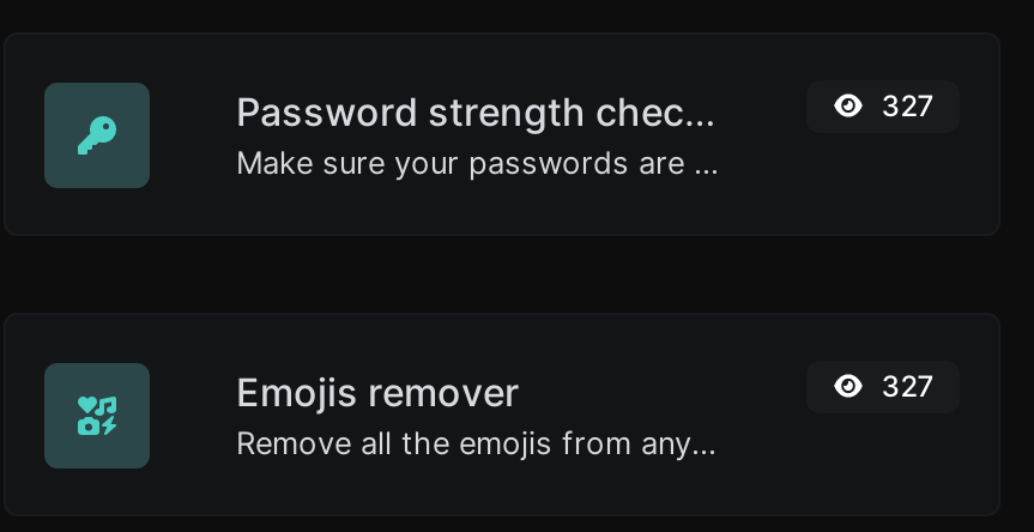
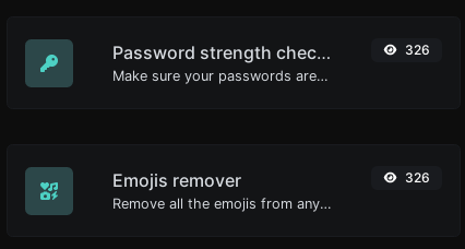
[874,87,934,123] 327 -> [402,41,430,58] 326
[874,368,934,404] 327 -> [402,169,430,186] 326

